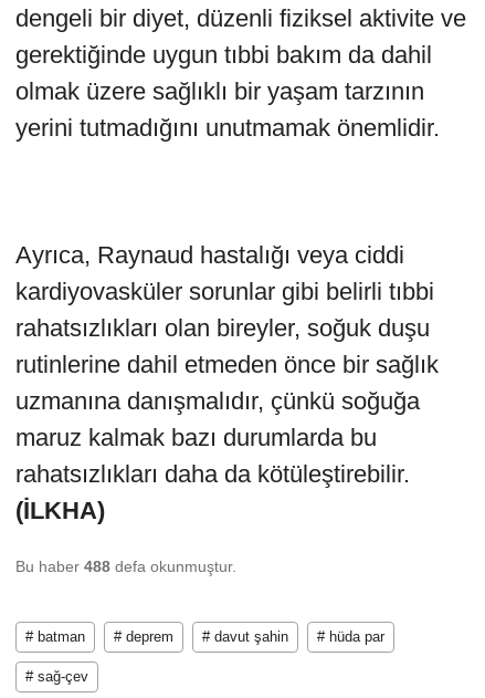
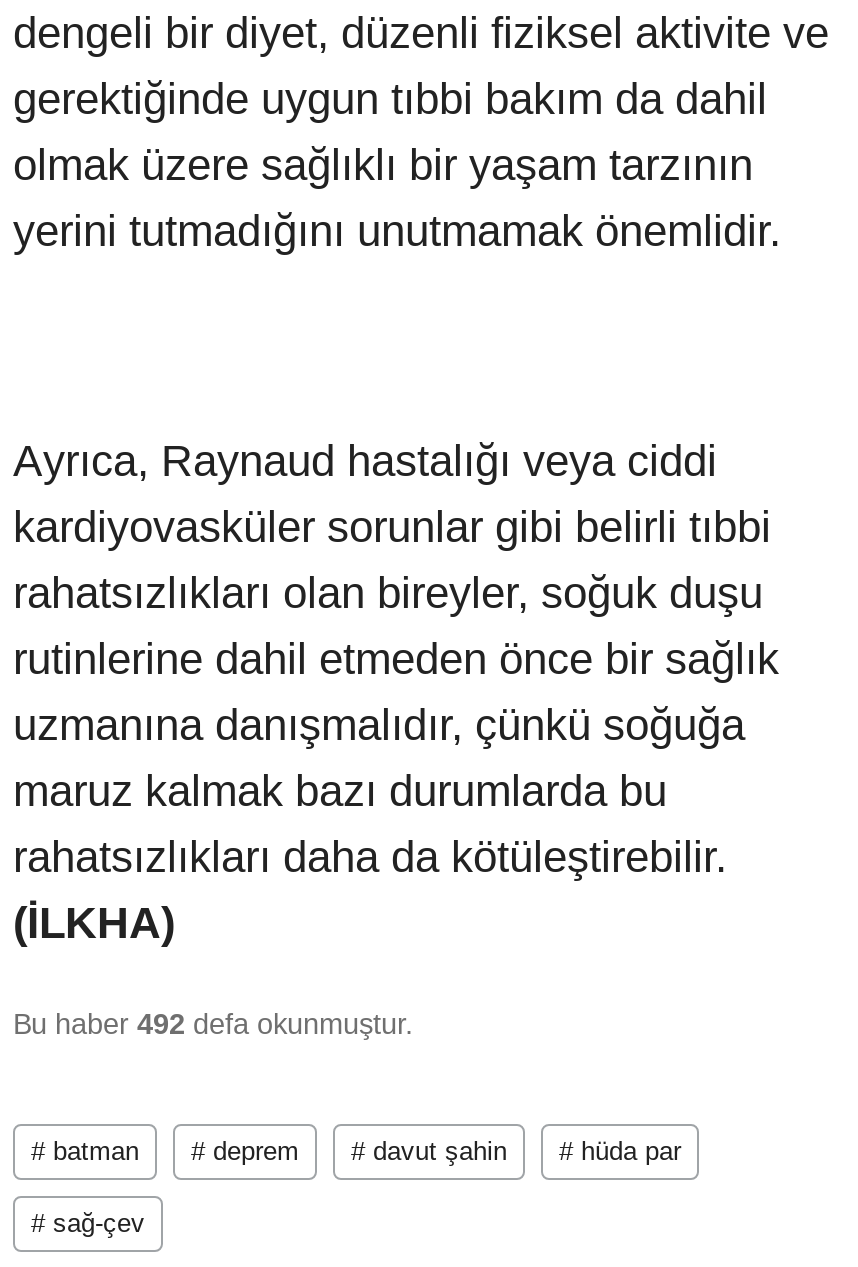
[15,558,236,575] Bu haber 488 defa okunmuştur. -> [13,1008,413,1040] Bu haber 492 defa okunmuştur.

